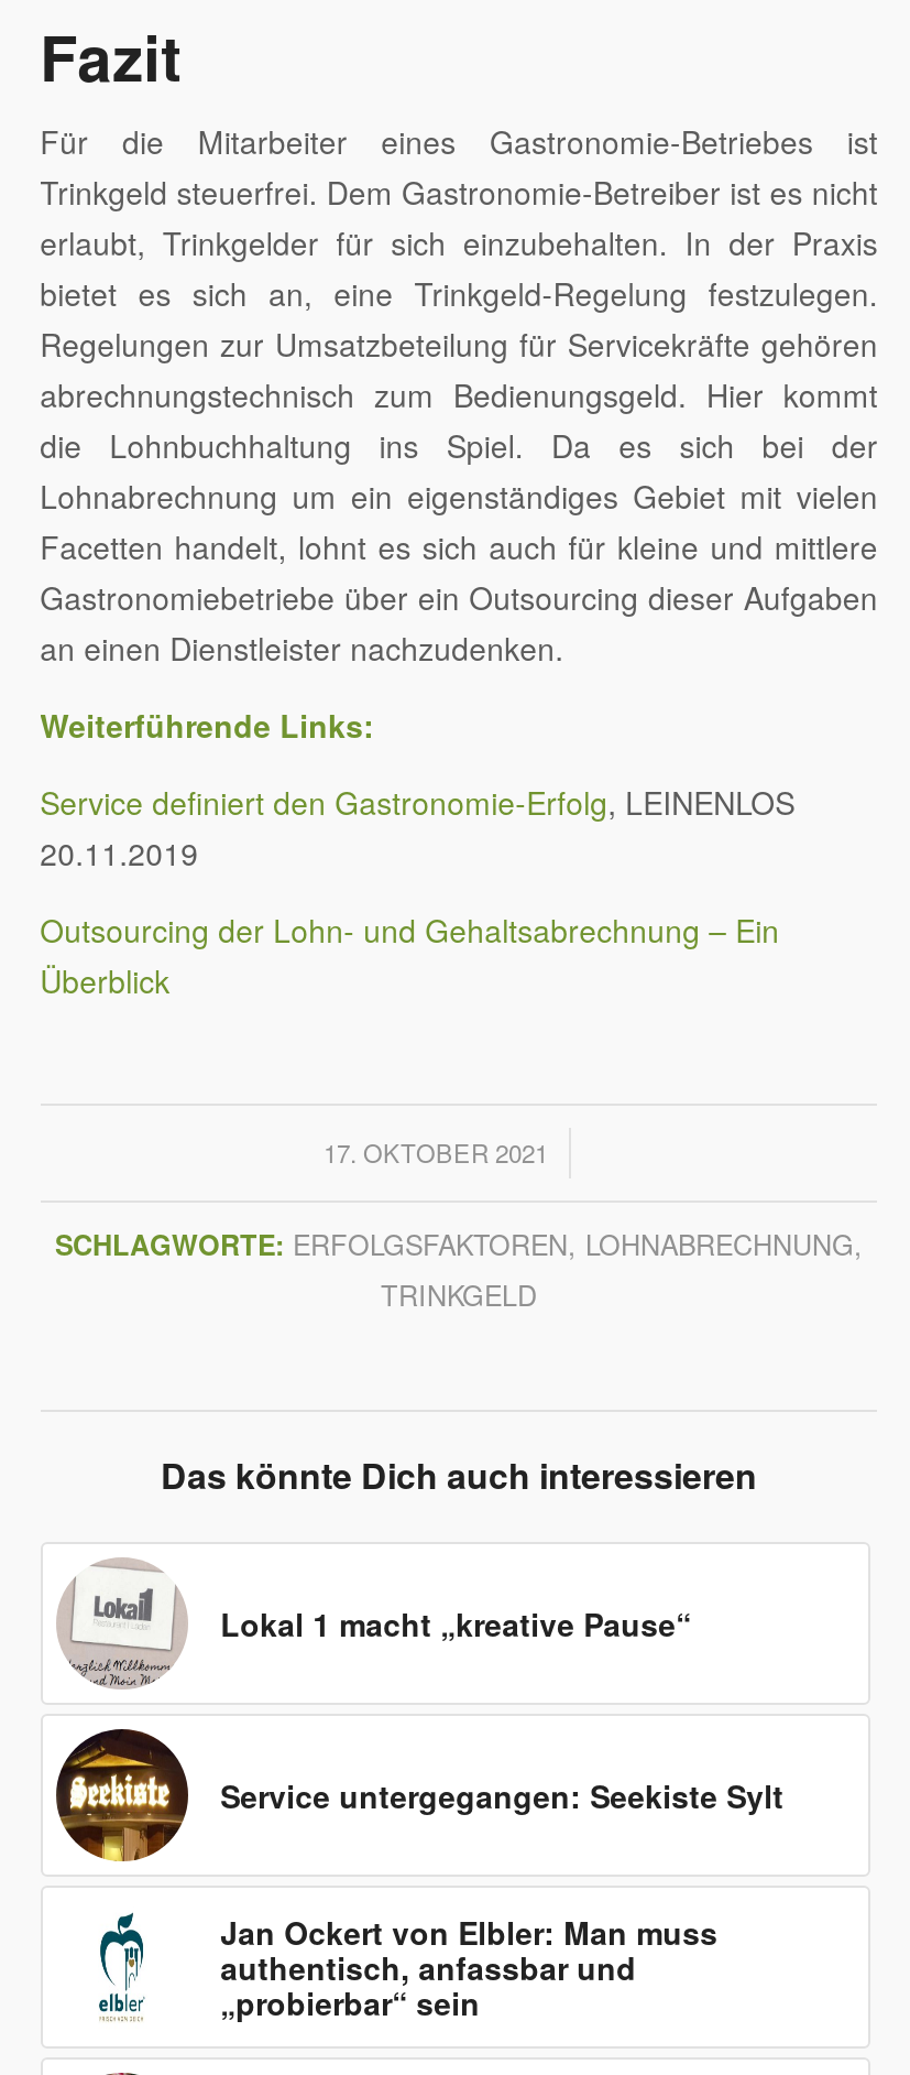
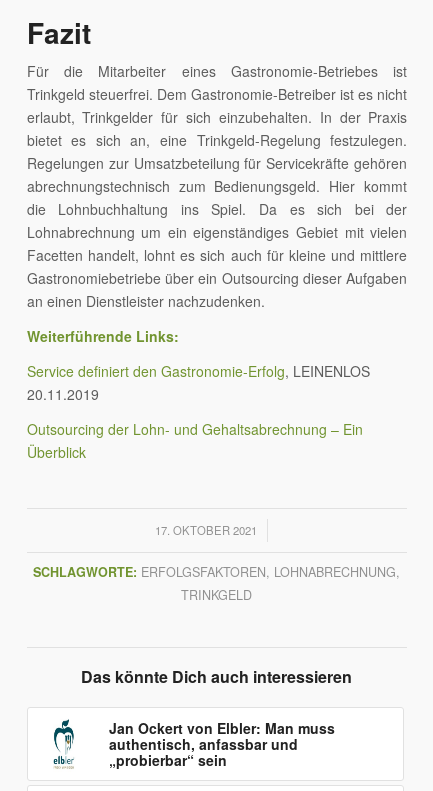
[56,1557,691,1690] [image] | Lokal 1 macht „kreative Pause“ -> none
[54,1727,784,1864] [image] | Service untergegangen: Seekiste Sylt -> none

